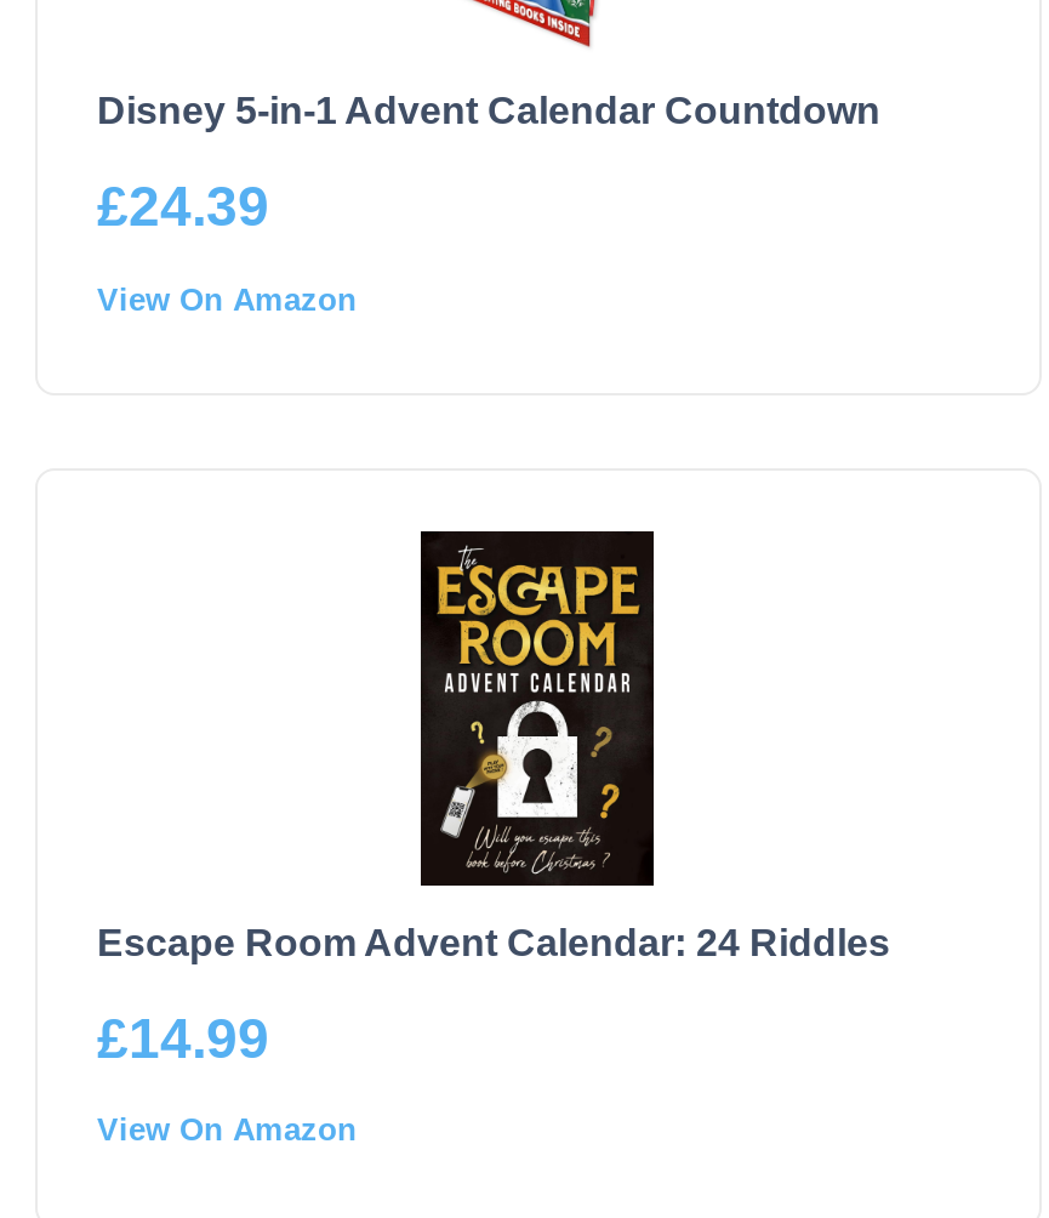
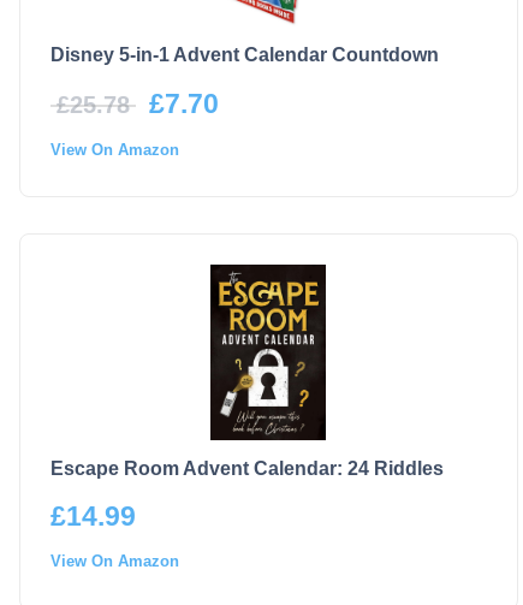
[97,176,269,239] £24.39 -> [56,88,218,120] £25.78 | £7.70

